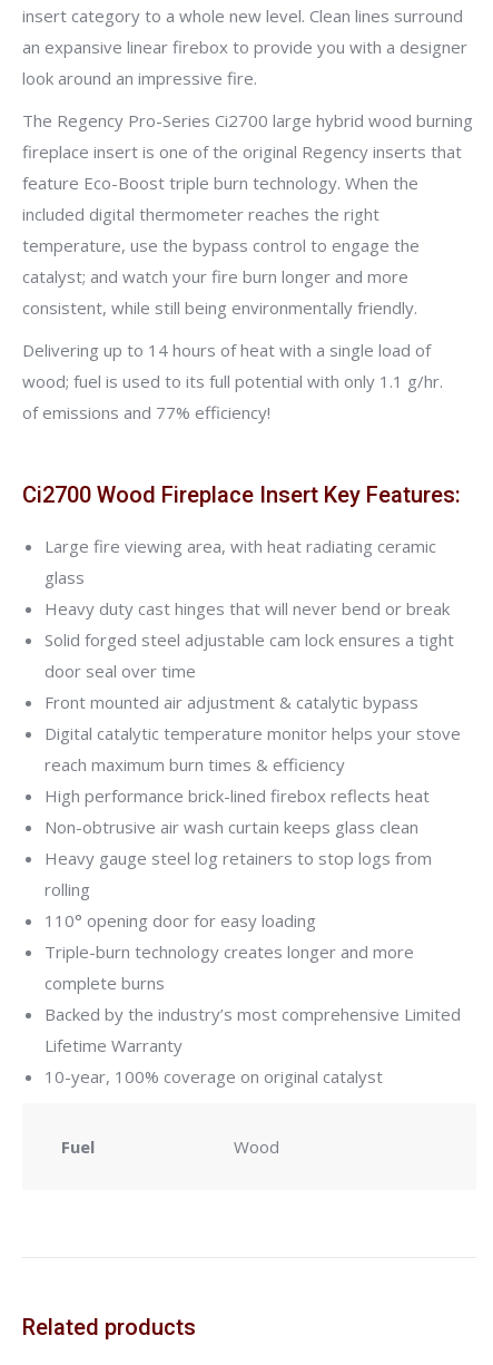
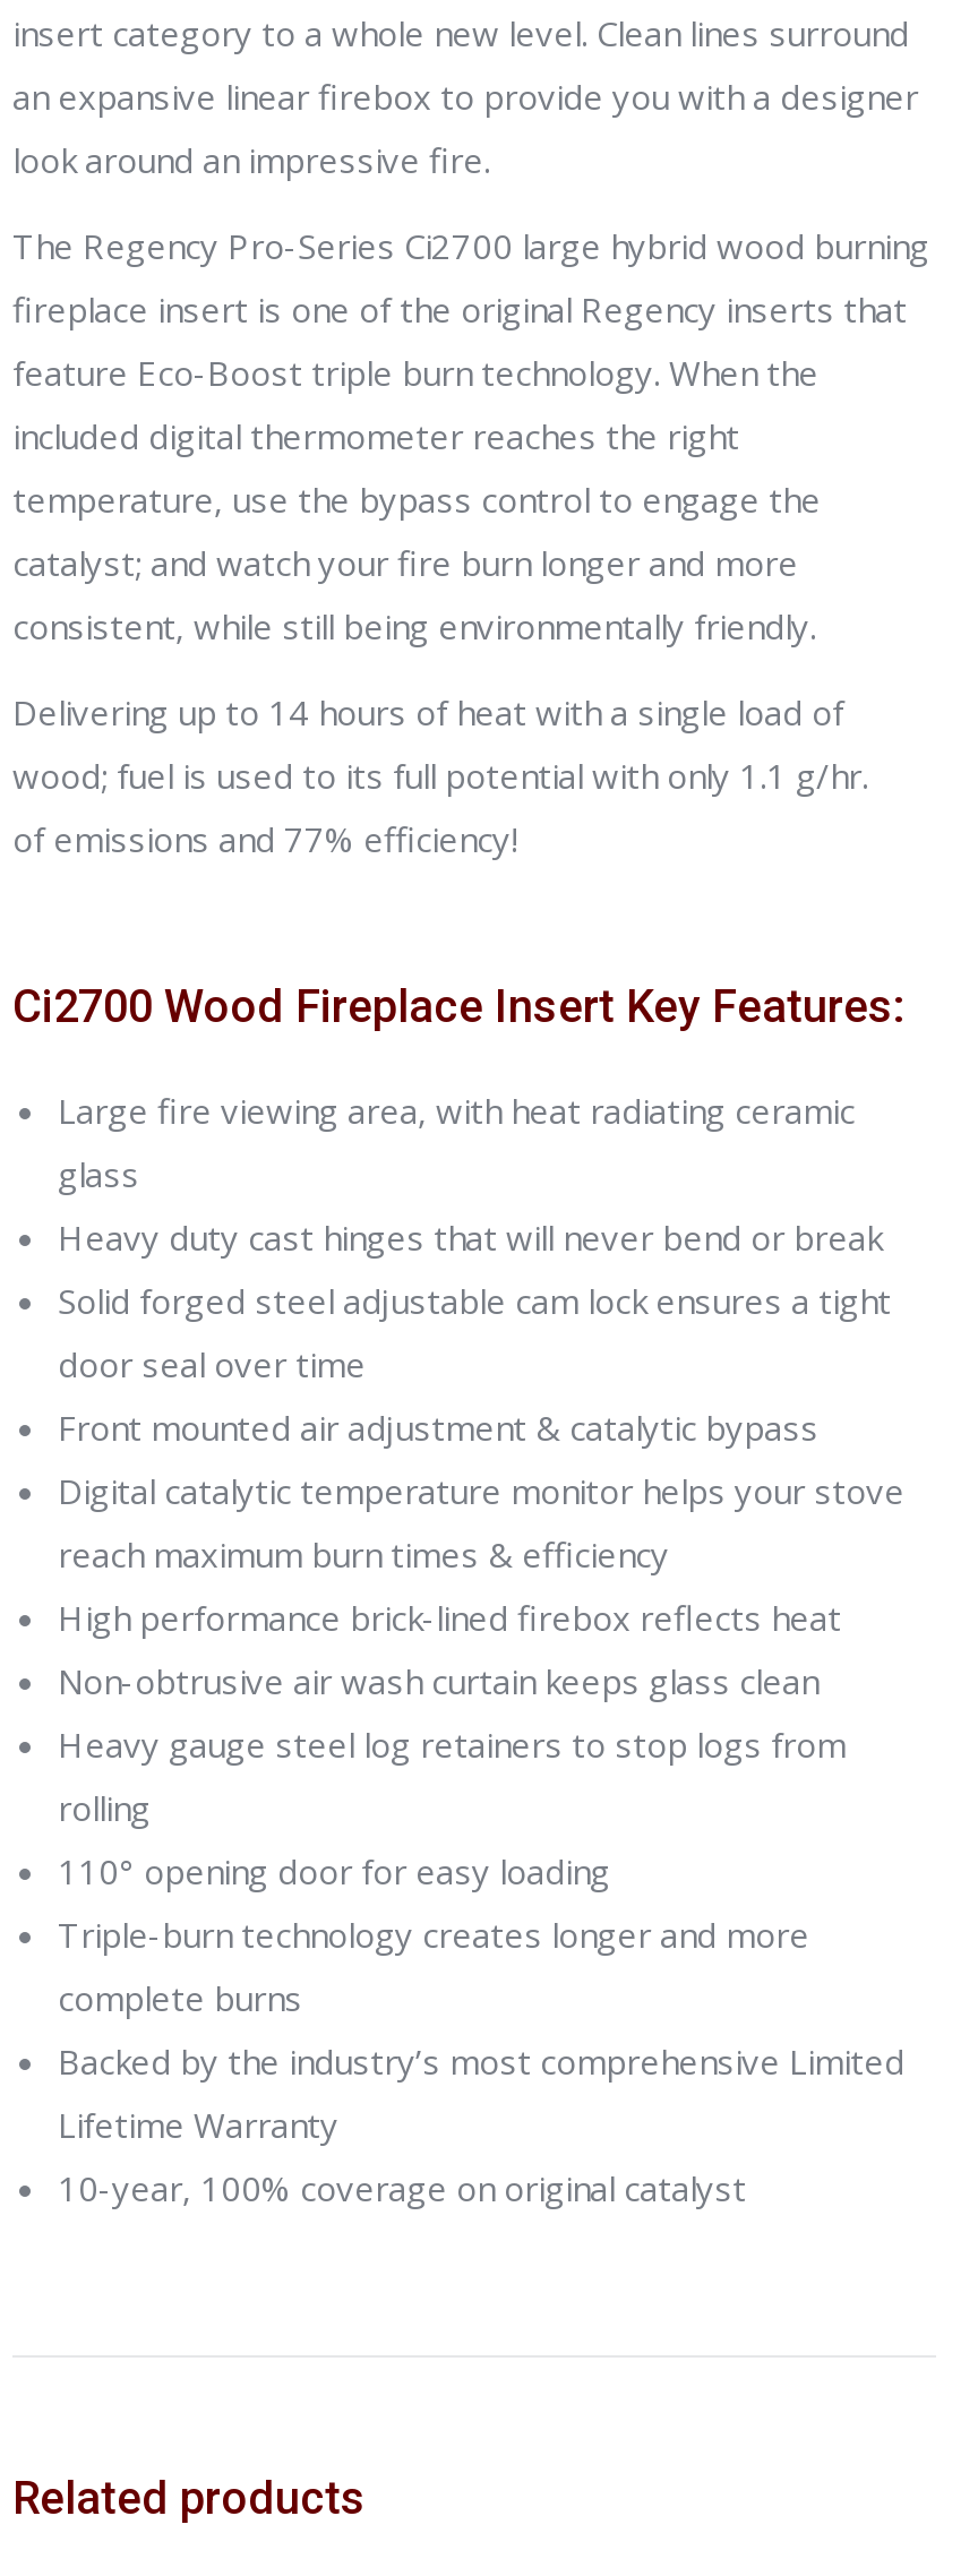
[61,1135,279,1158] Fuel | Wood -> none

